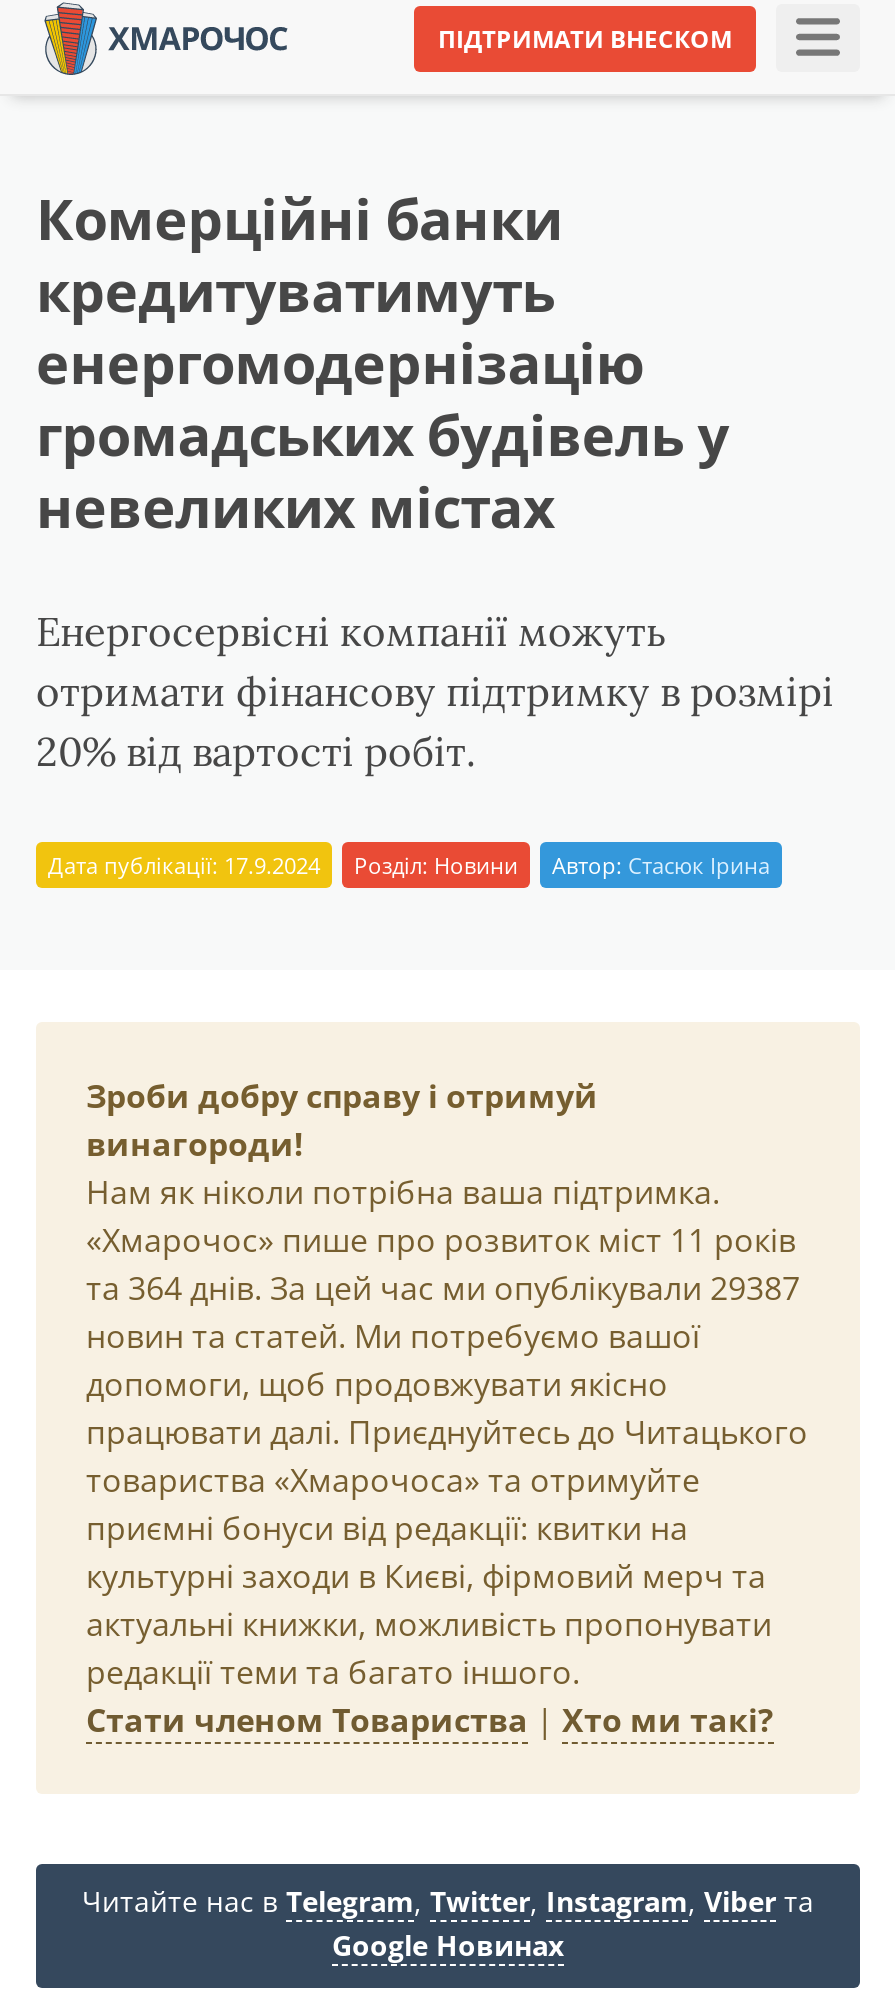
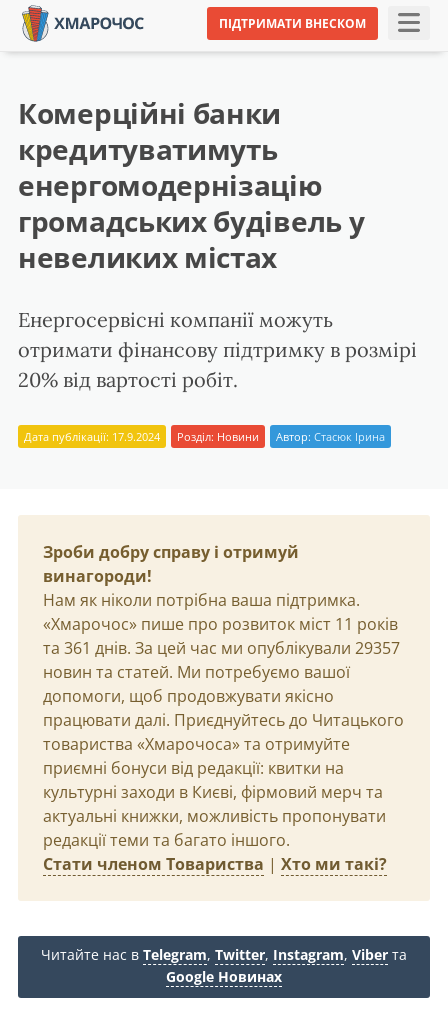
[86,1266,800,1310] та 364 днів. За цей час ми опублікували 29387 -> [43,637,400,659] та 361 днів. За цей час ми опублікували 29357

